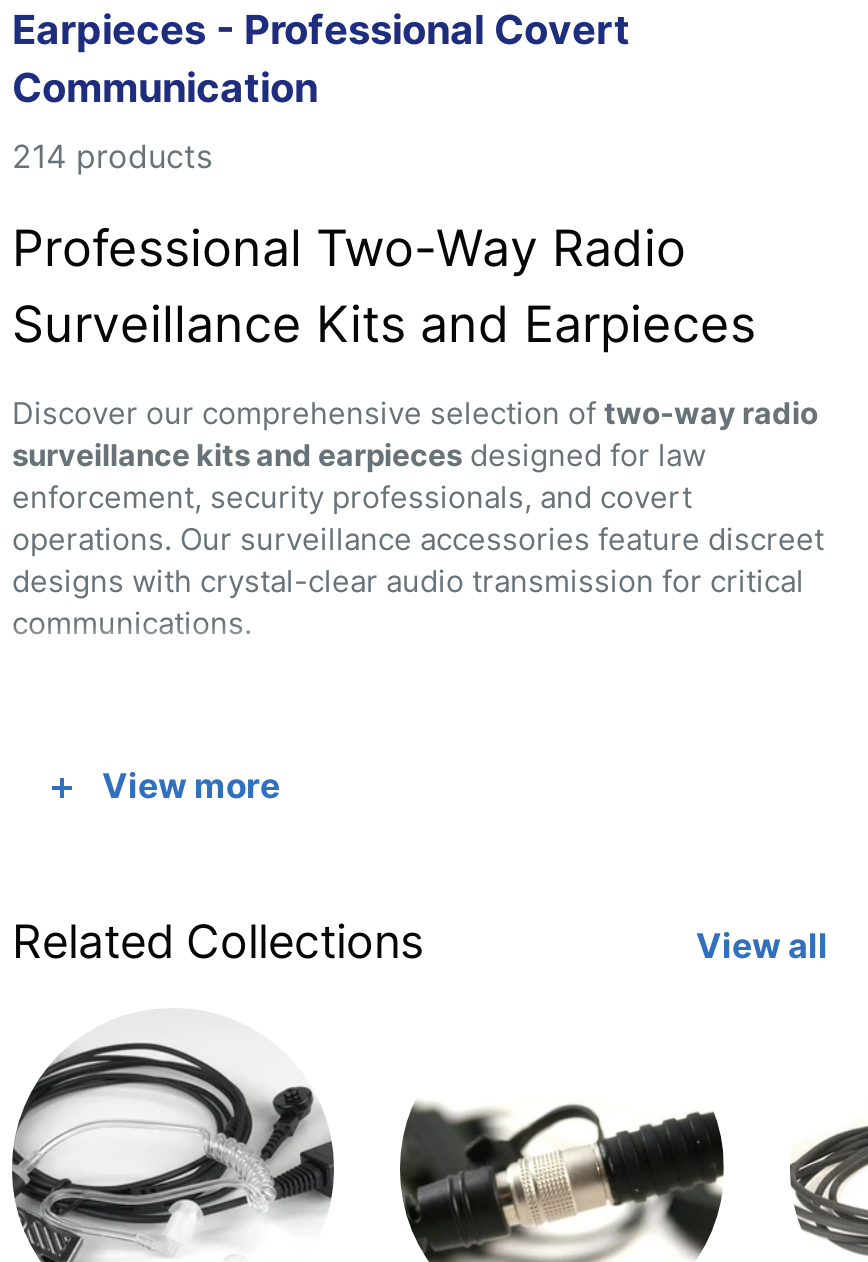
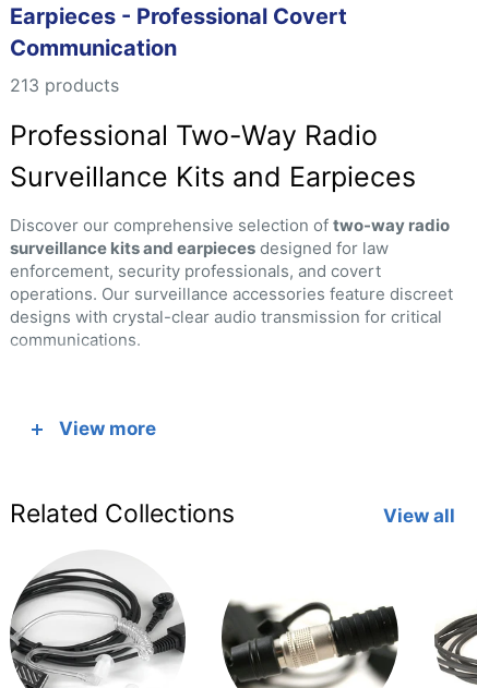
[12,136,212,176] 214 products -> [10,74,119,96] 213 products

